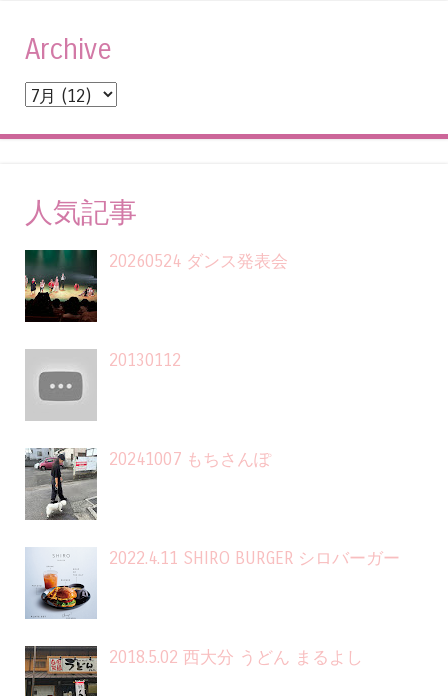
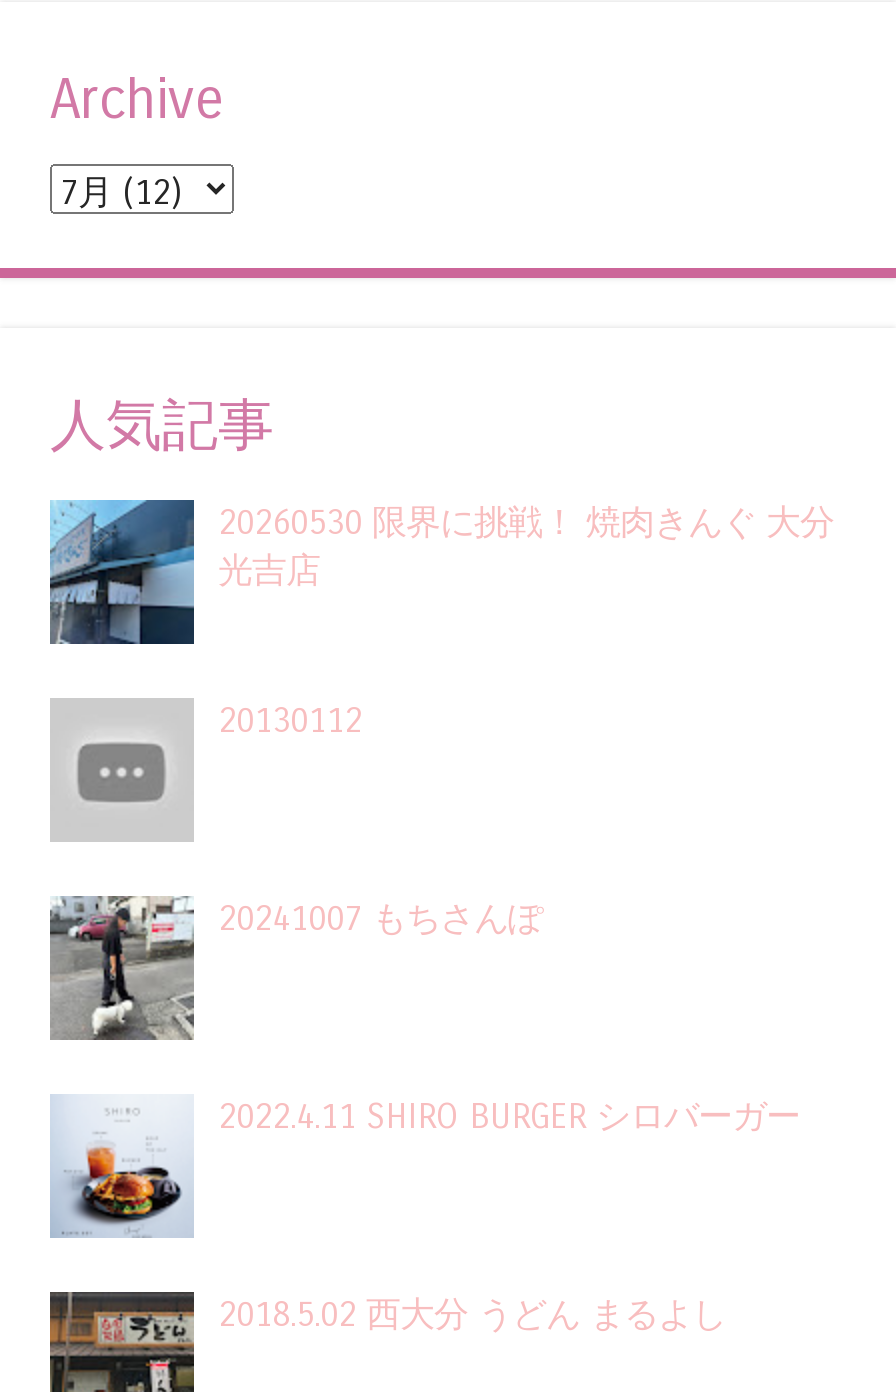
[24,249,288,323] [image] | 20260524 ダンス発表会 -> [48,498,834,646] [image] | 20260530 限界に挑戦！ 焼肉きんぐ 大分 | 光吉店

